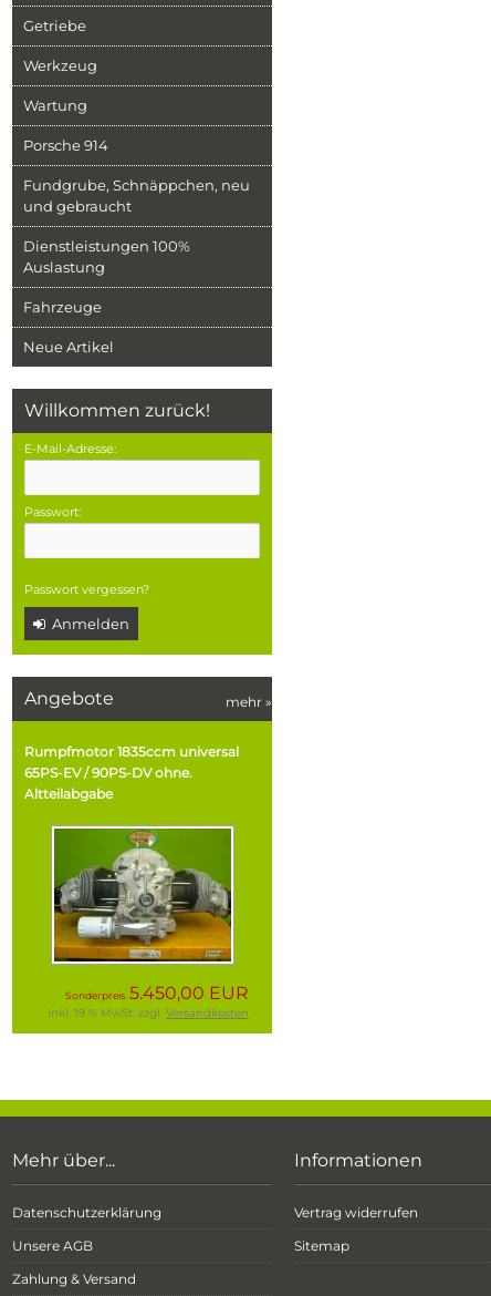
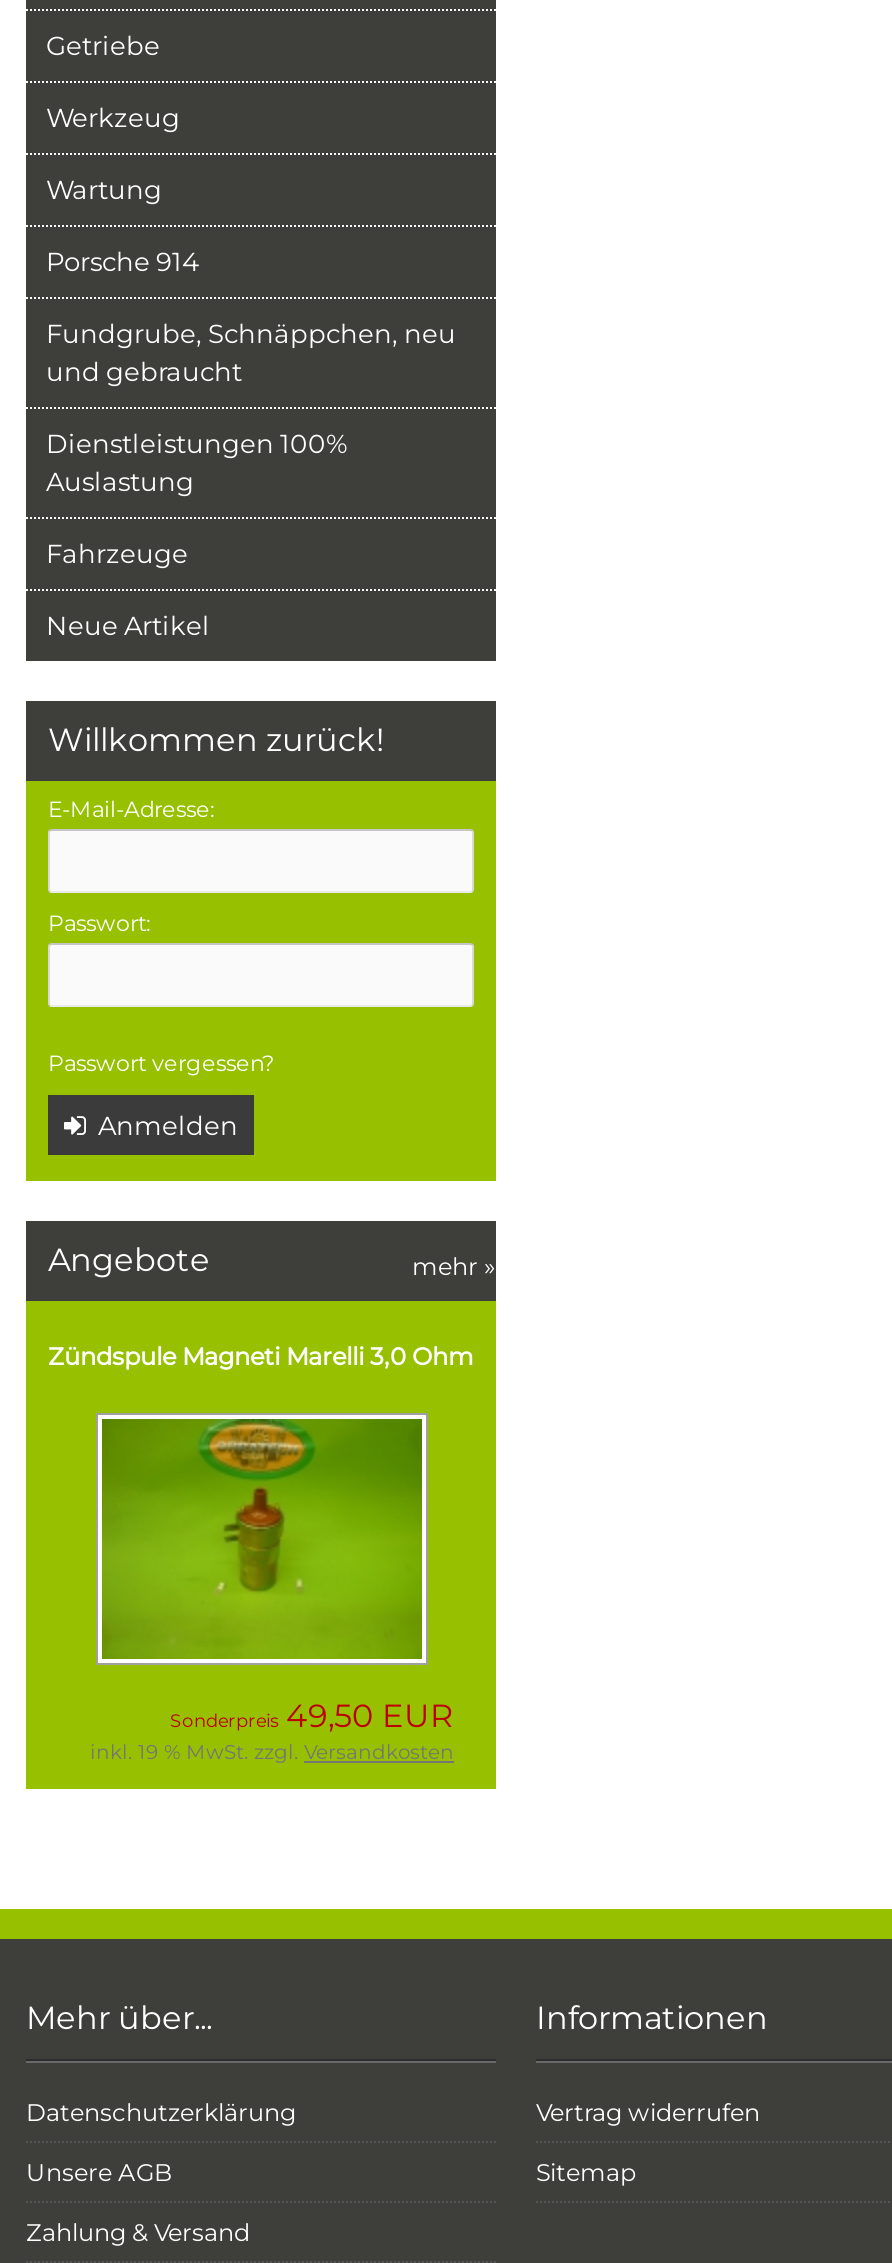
[24,743,239,802] Rumpfmotor 1835ccm universal | 65PS-EV / 90PS-DV ohne. | Altteilabgabe -> [48,1341,474,1371] Zündspule Magneti Marelli 3,0 Ohm
[53,829,249,1004] [image] | Sonderpreis 5.450,00 EUR -> [102,1425,454,1735] [image] | Sonderpreis 49,50 EUR

